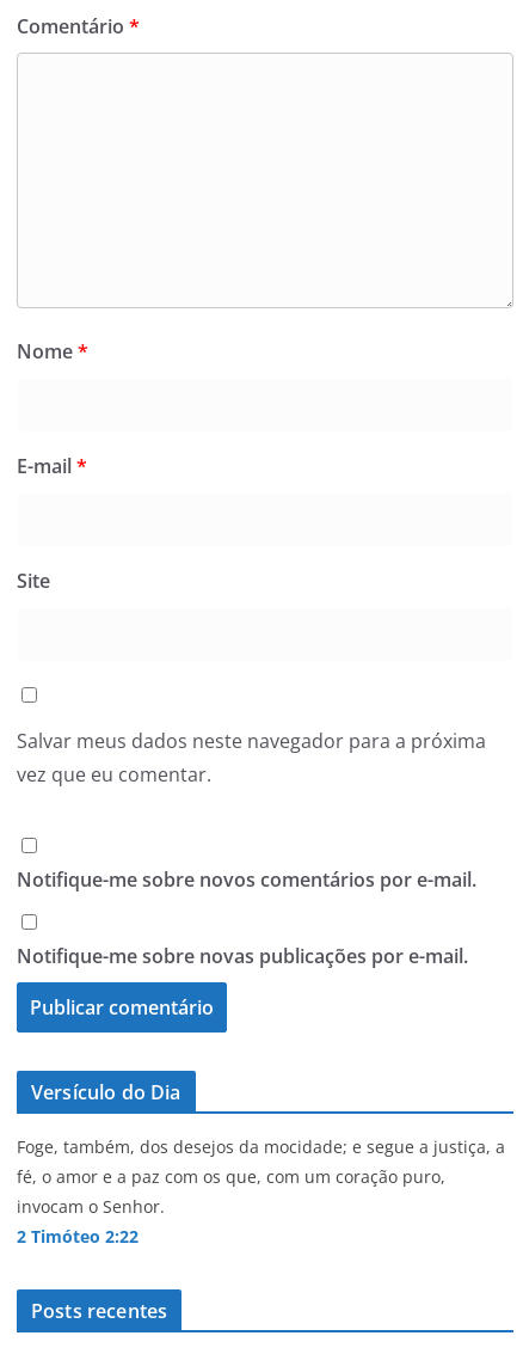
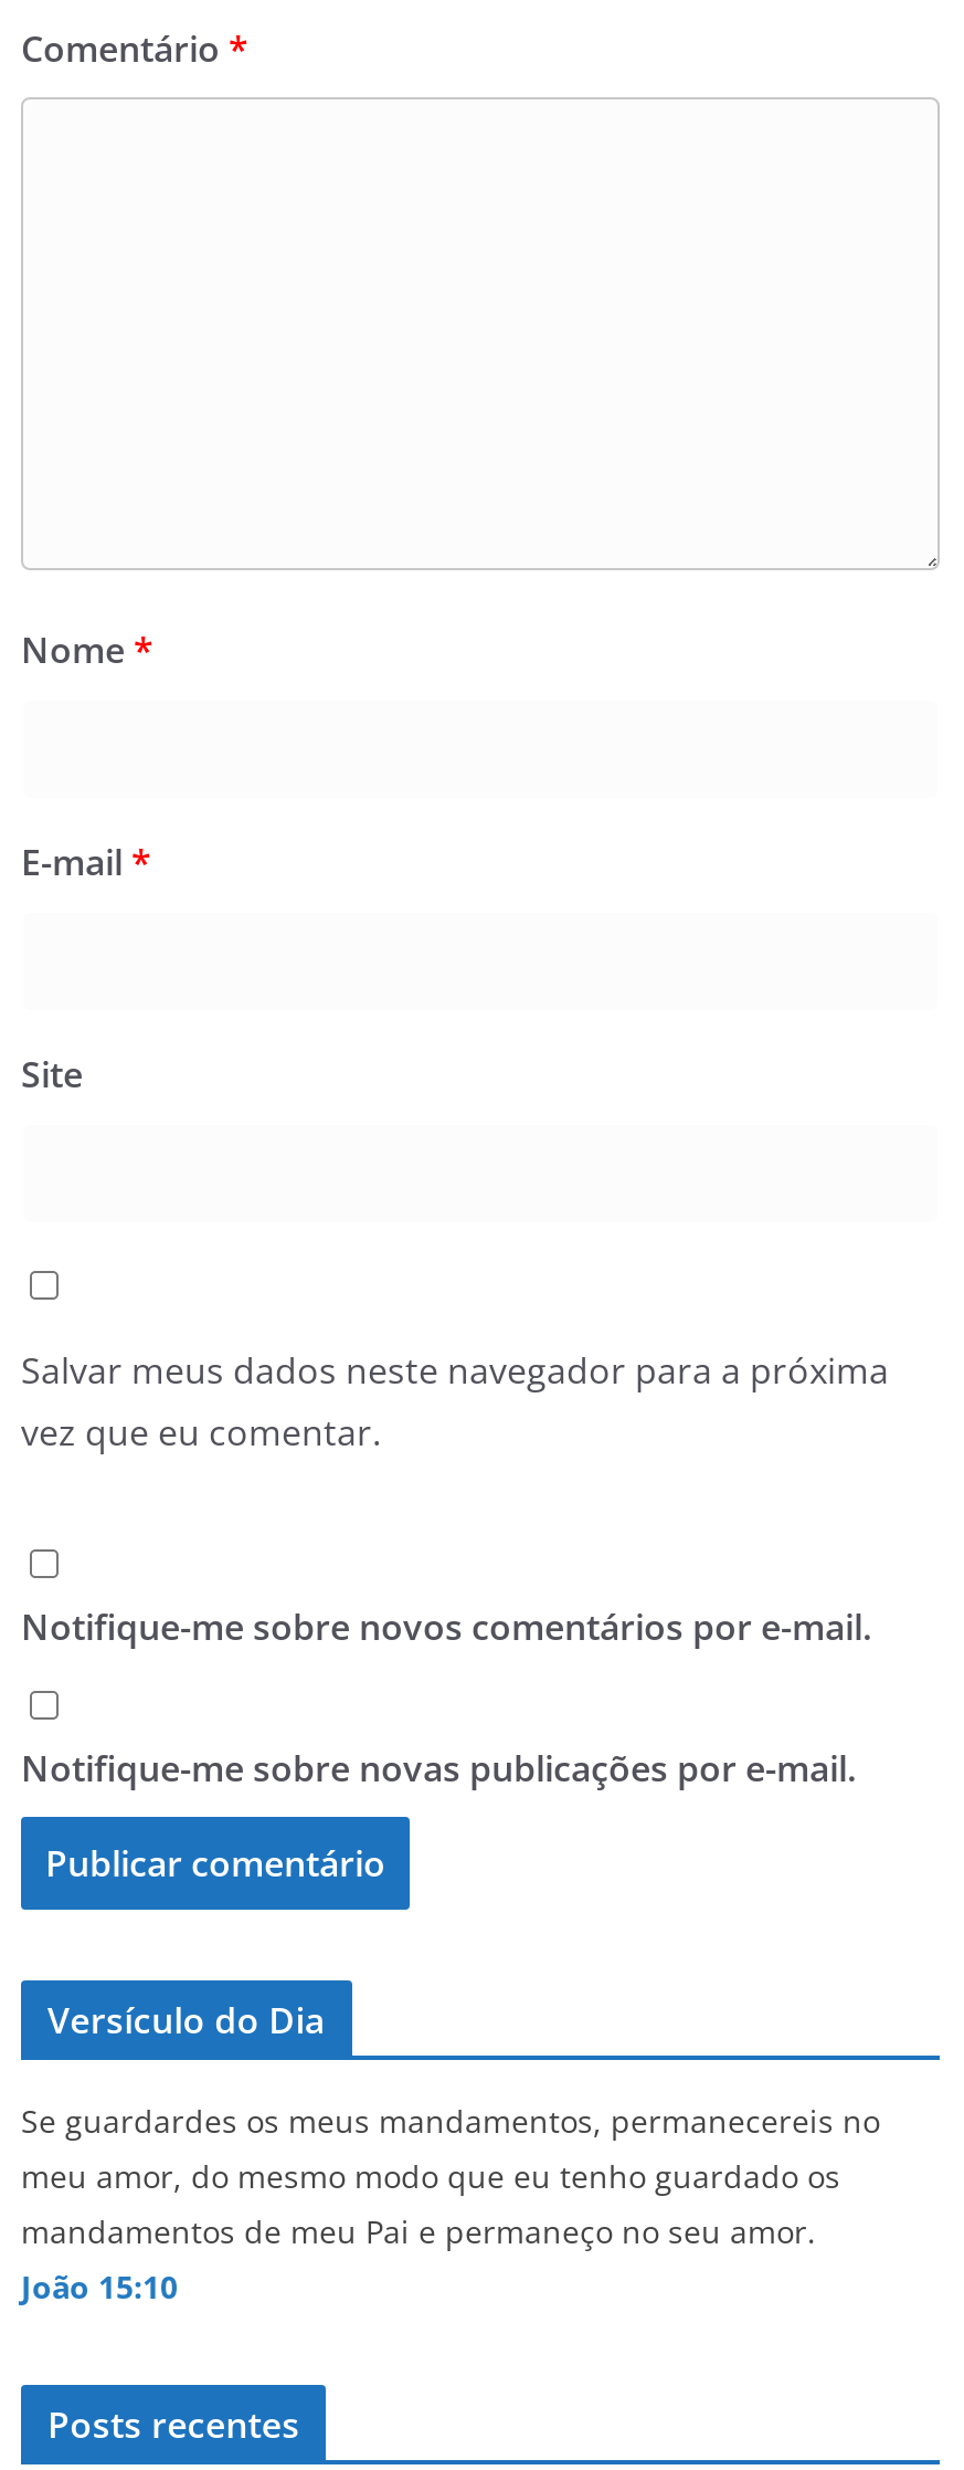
[17,1136,505,1248] Foge, também, dos desejos da mocidade; e segue a justiça, a | fé, o amor e a paz com os que, com um coração puro, | invocam o Senhor. | 2 Timóteo 2:22 -> [21,2100,880,2308] Se guardardes os meus mandamentos, permanecereis no | meu amor, do mesmo modo que eu tenho guardado os | mandamentos de meu Pai e permaneço no seu amor. | João 15:10

